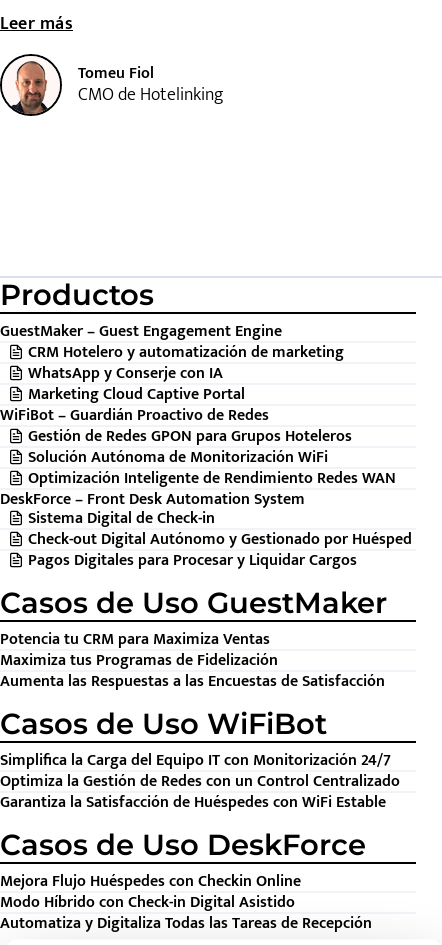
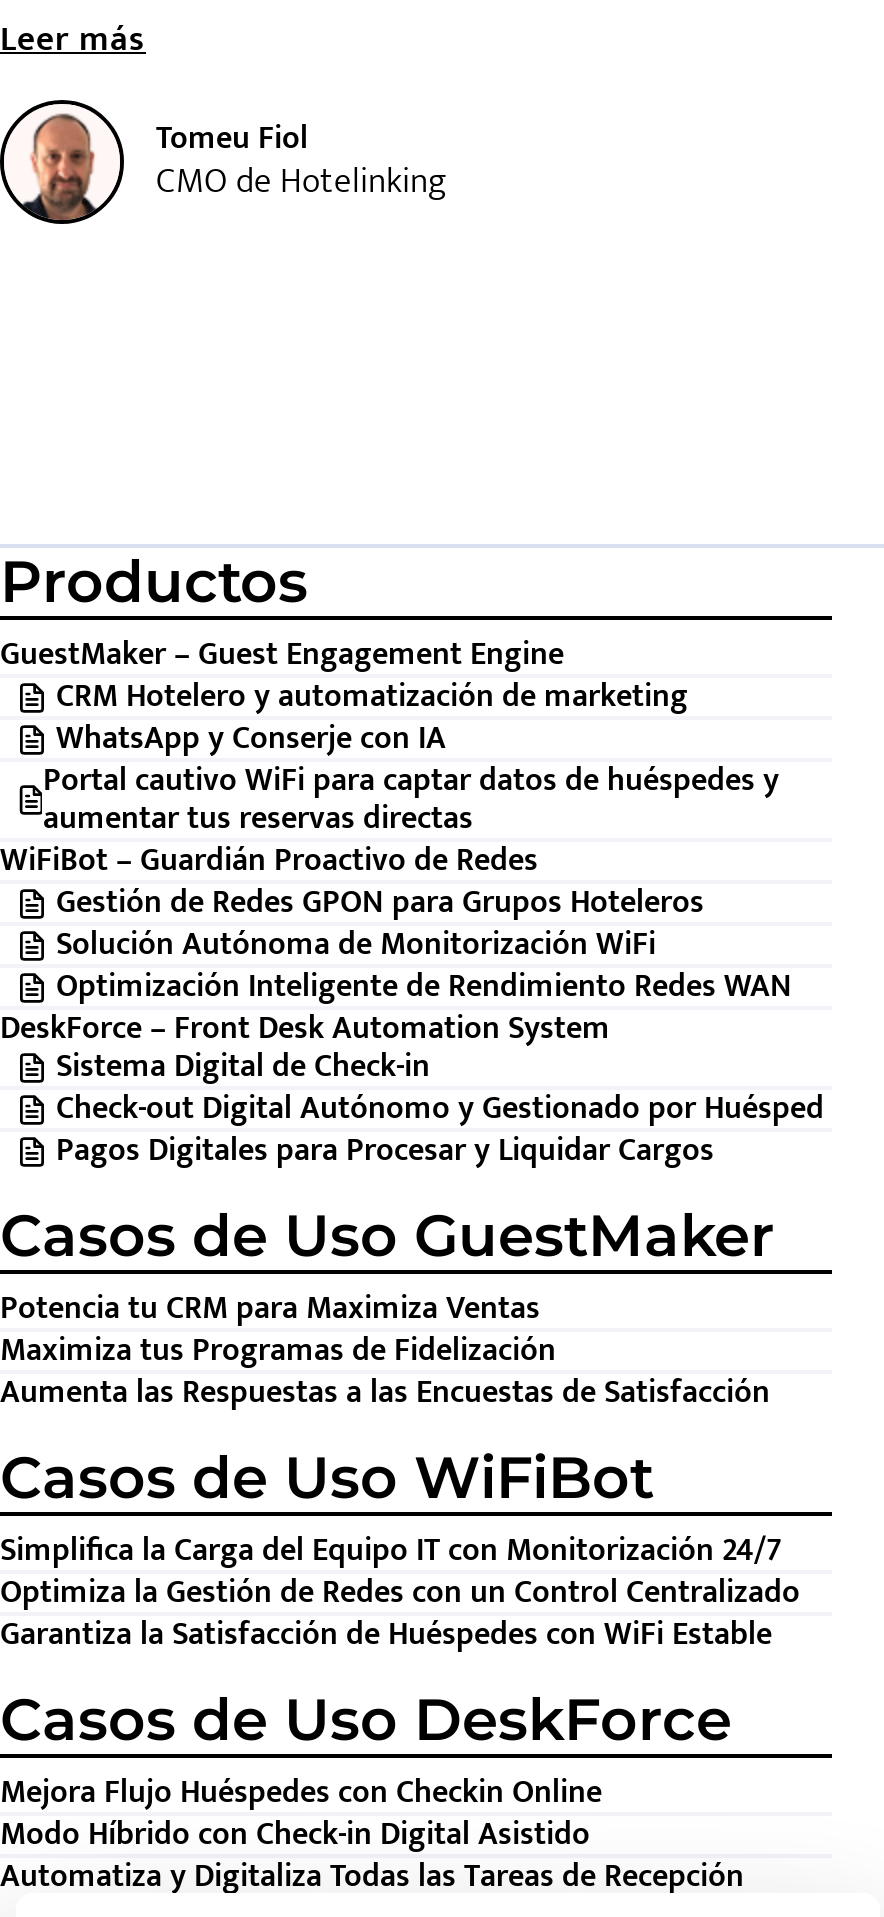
[28,381,245,408] Marketing Cloud Captive Portal -> [43,755,779,847] Portal cautivo WiFi para captar datos de huéspedes y | aumentar tus reservas directas

